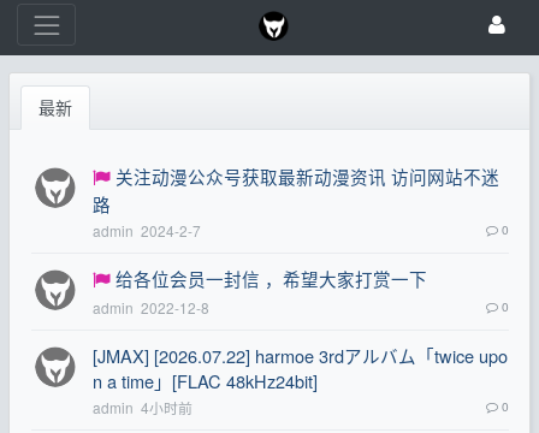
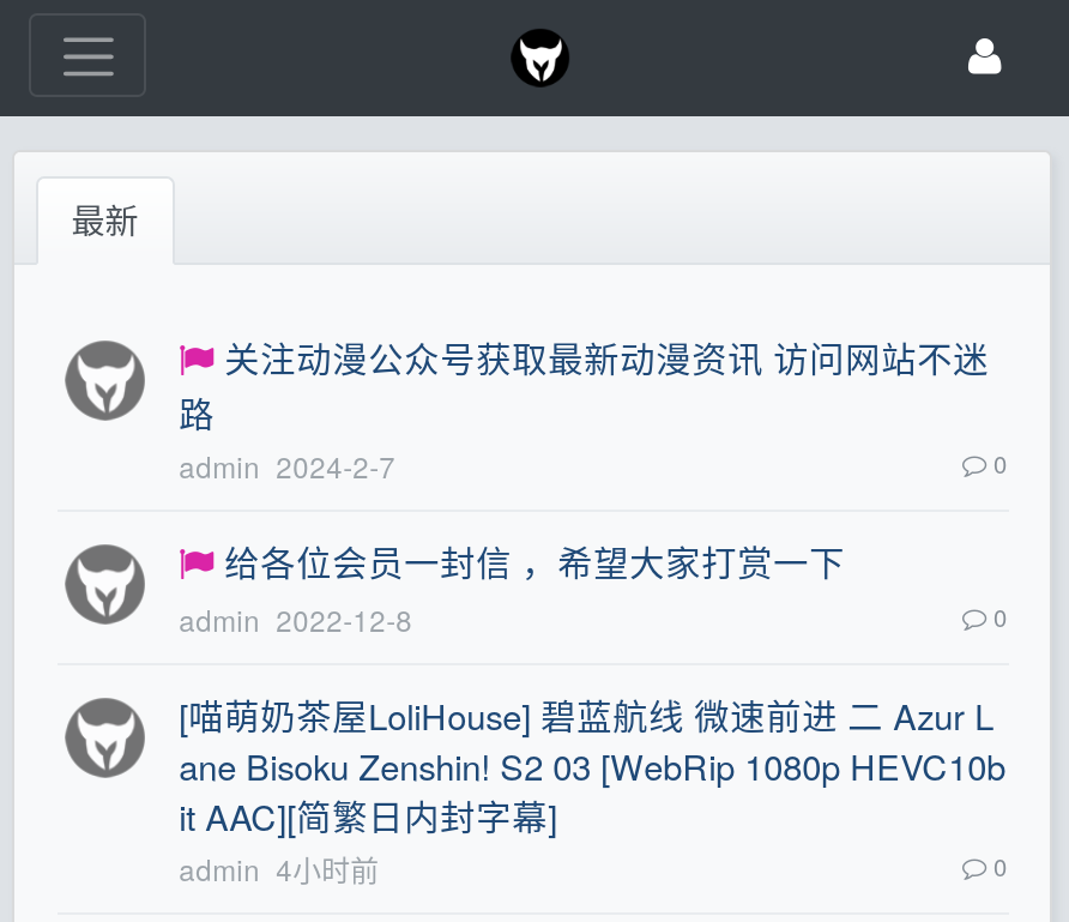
[92,343,507,393] [JMAX] [2026.07.22] harmoe 3rdアルバム「twice upo | n a time」[FLAC 48kHz24bit] -> [179,689,1006,840] [喵萌奶茶屋LoliHouse] 碧蓝航线 微速前进 二 Azur L | ane Bisoku Zenshin! S2 03 [WebRip 1080p HEVC10b | it AAC][简繁日内封字幕]

